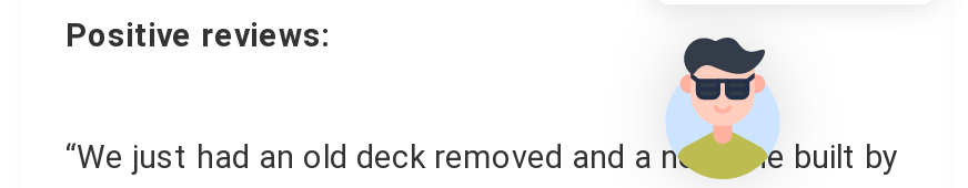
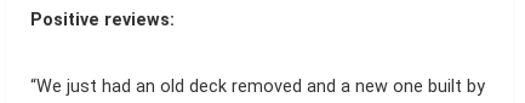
[665,35,780,133] [image] -> none

